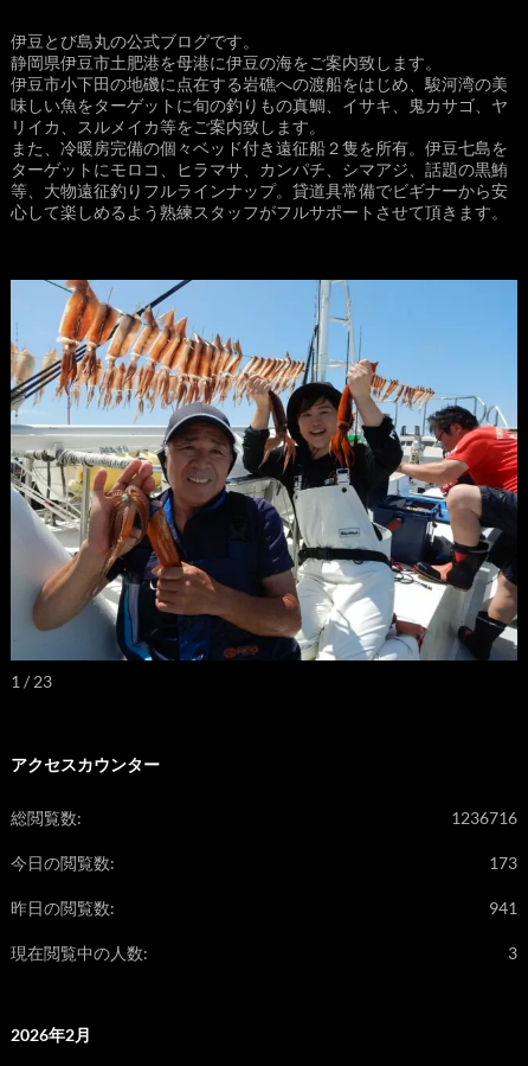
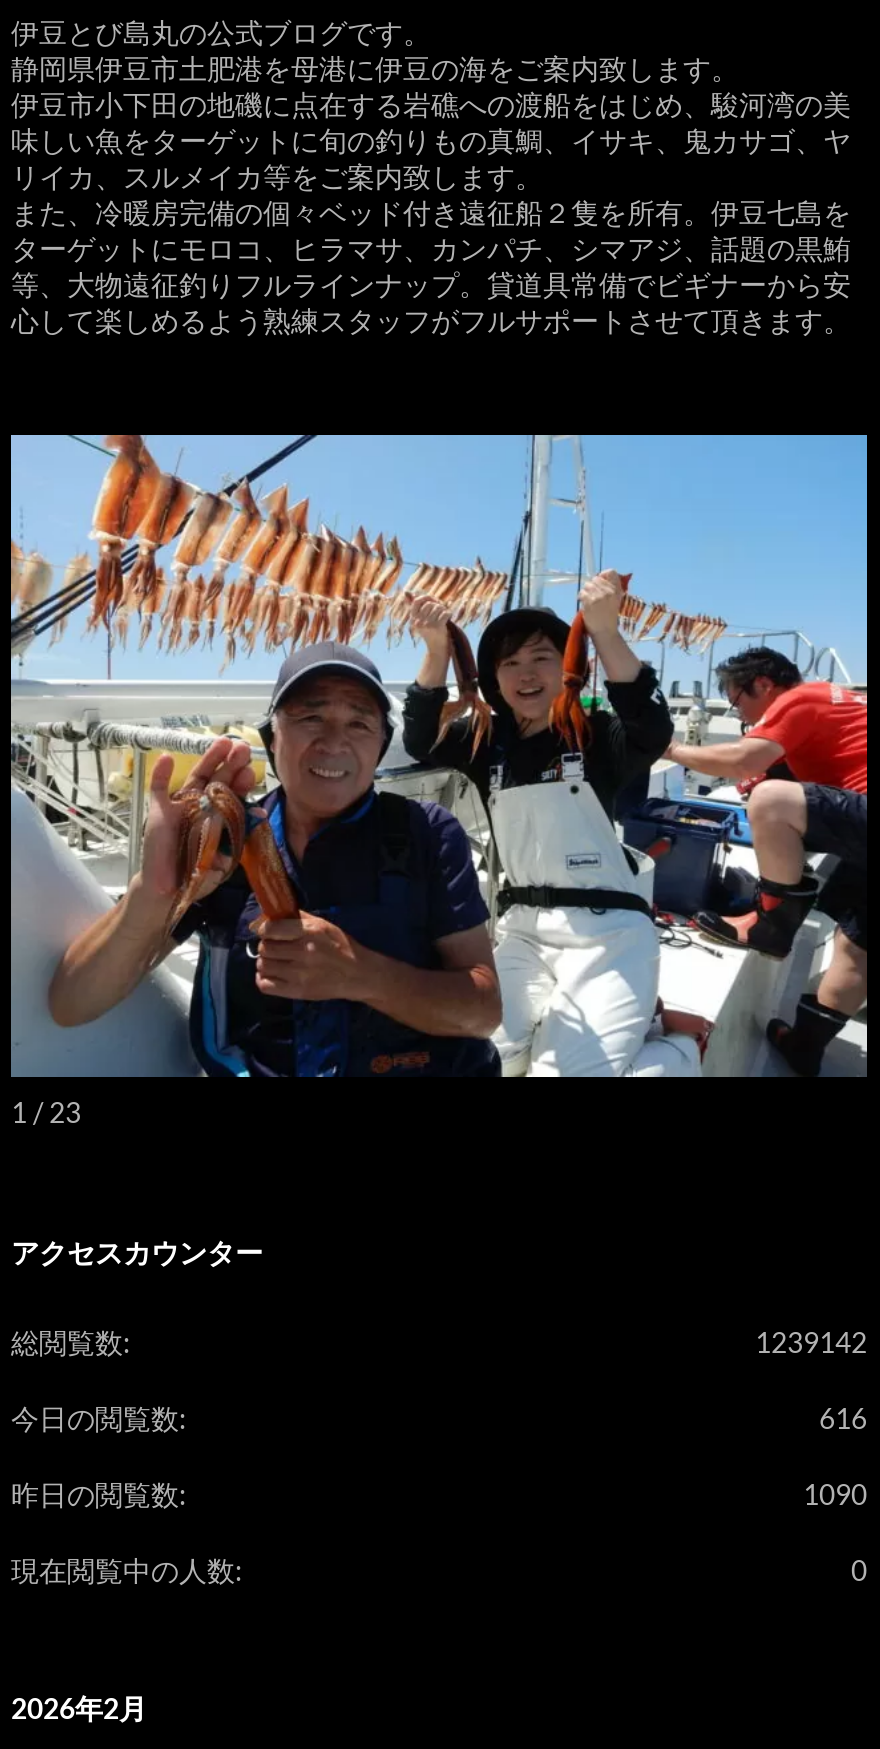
[451,808,517,828] 1236716 -> [755,1324,867,1358] 1239142
[489,853,517,873] 173 -> [819,1400,867,1434] 616
[489,898,517,918] 941 -> [803,1476,867,1510] 1090
[508,943,517,963] 3 -> [851,1552,867,1586] 0

